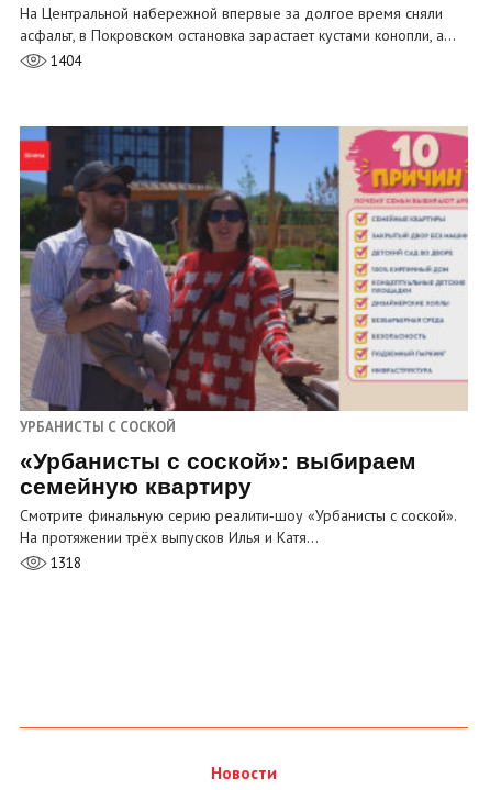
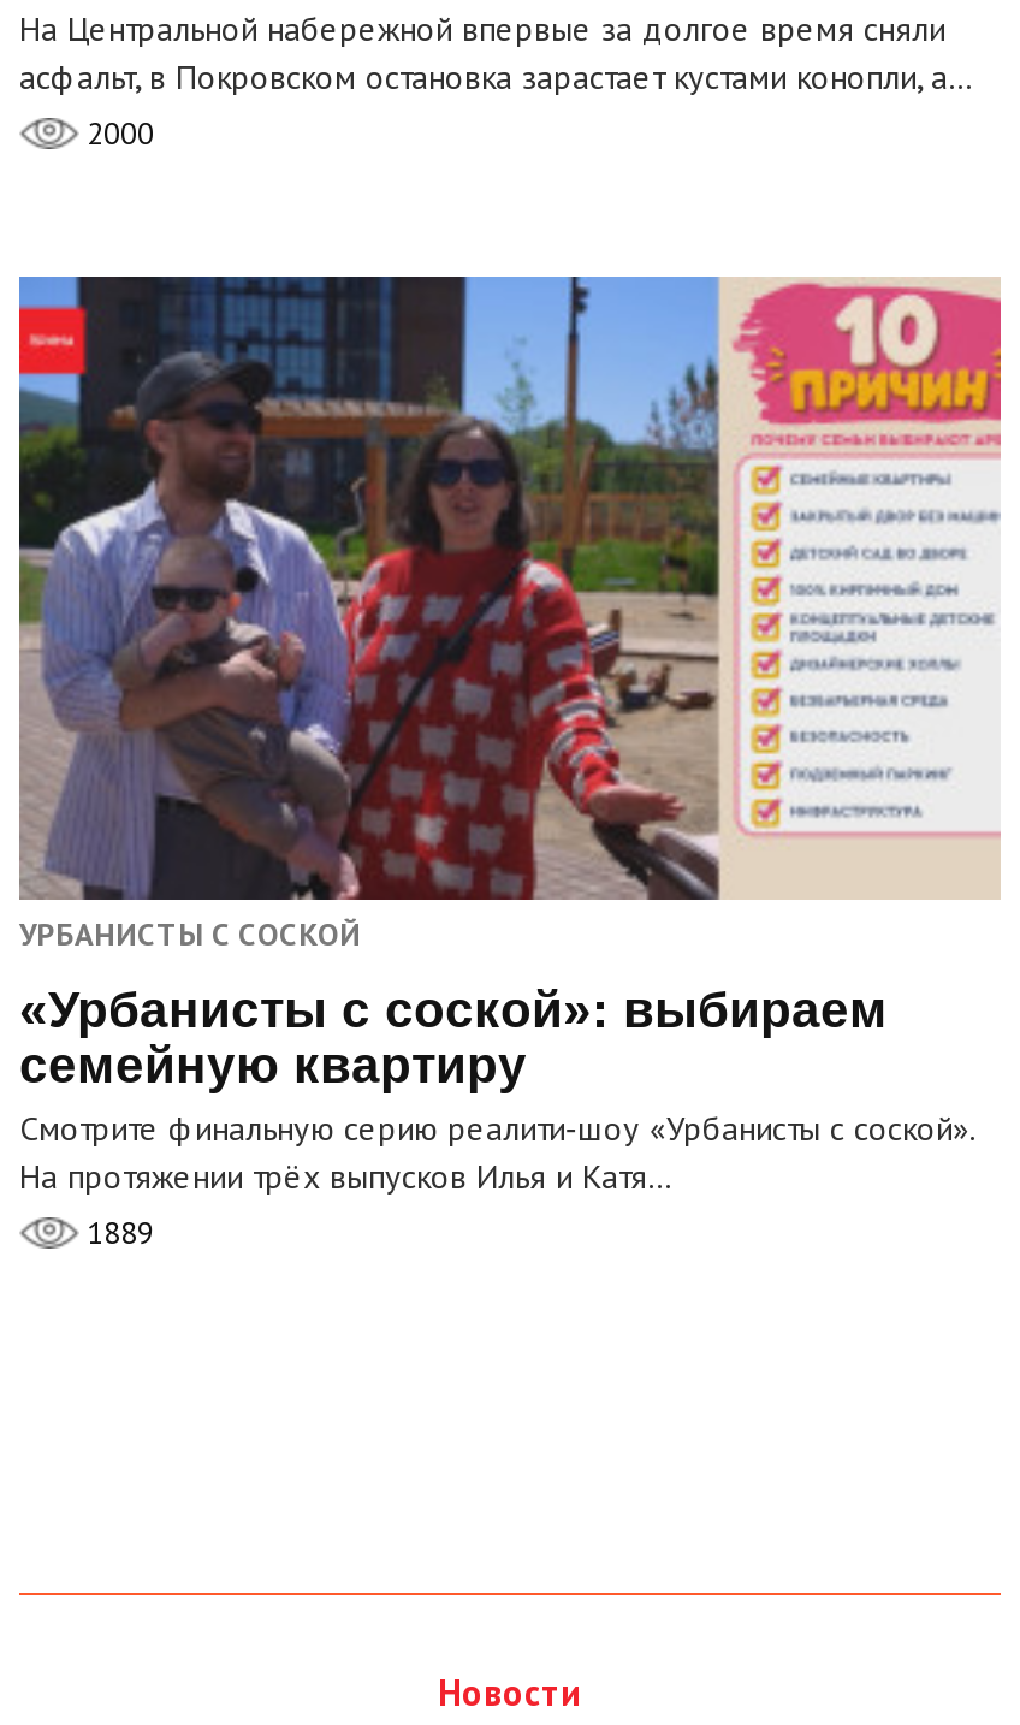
[47,52,81,71] 1404 -> [79,114,154,155] 2000
[47,553,81,572] 1318 -> [79,1211,154,1252] 1889

